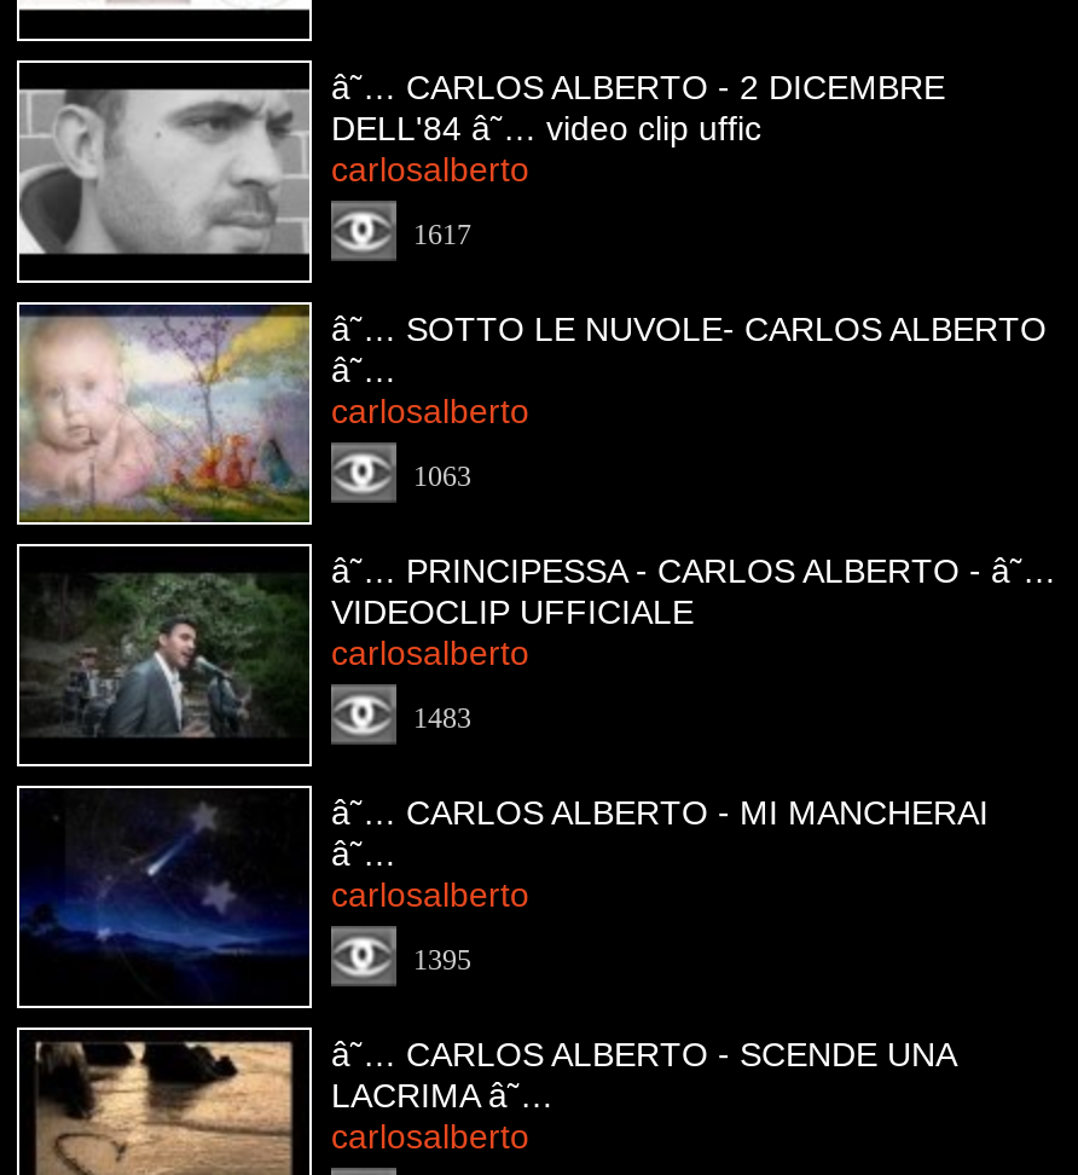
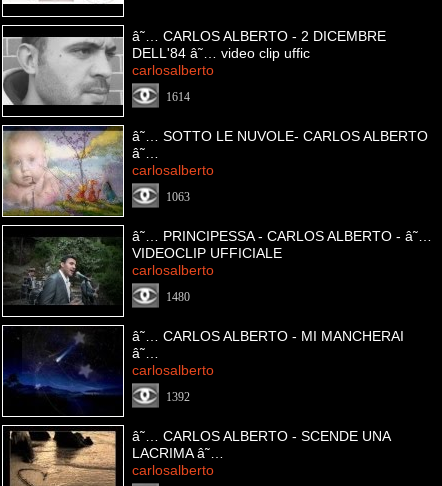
[413,218,471,251] 1617 -> [166,90,190,104] 1614
[413,701,471,735] 1483 -> [166,290,190,304] 1480
[413,943,471,977] 1395 -> [166,390,190,404] 1392

